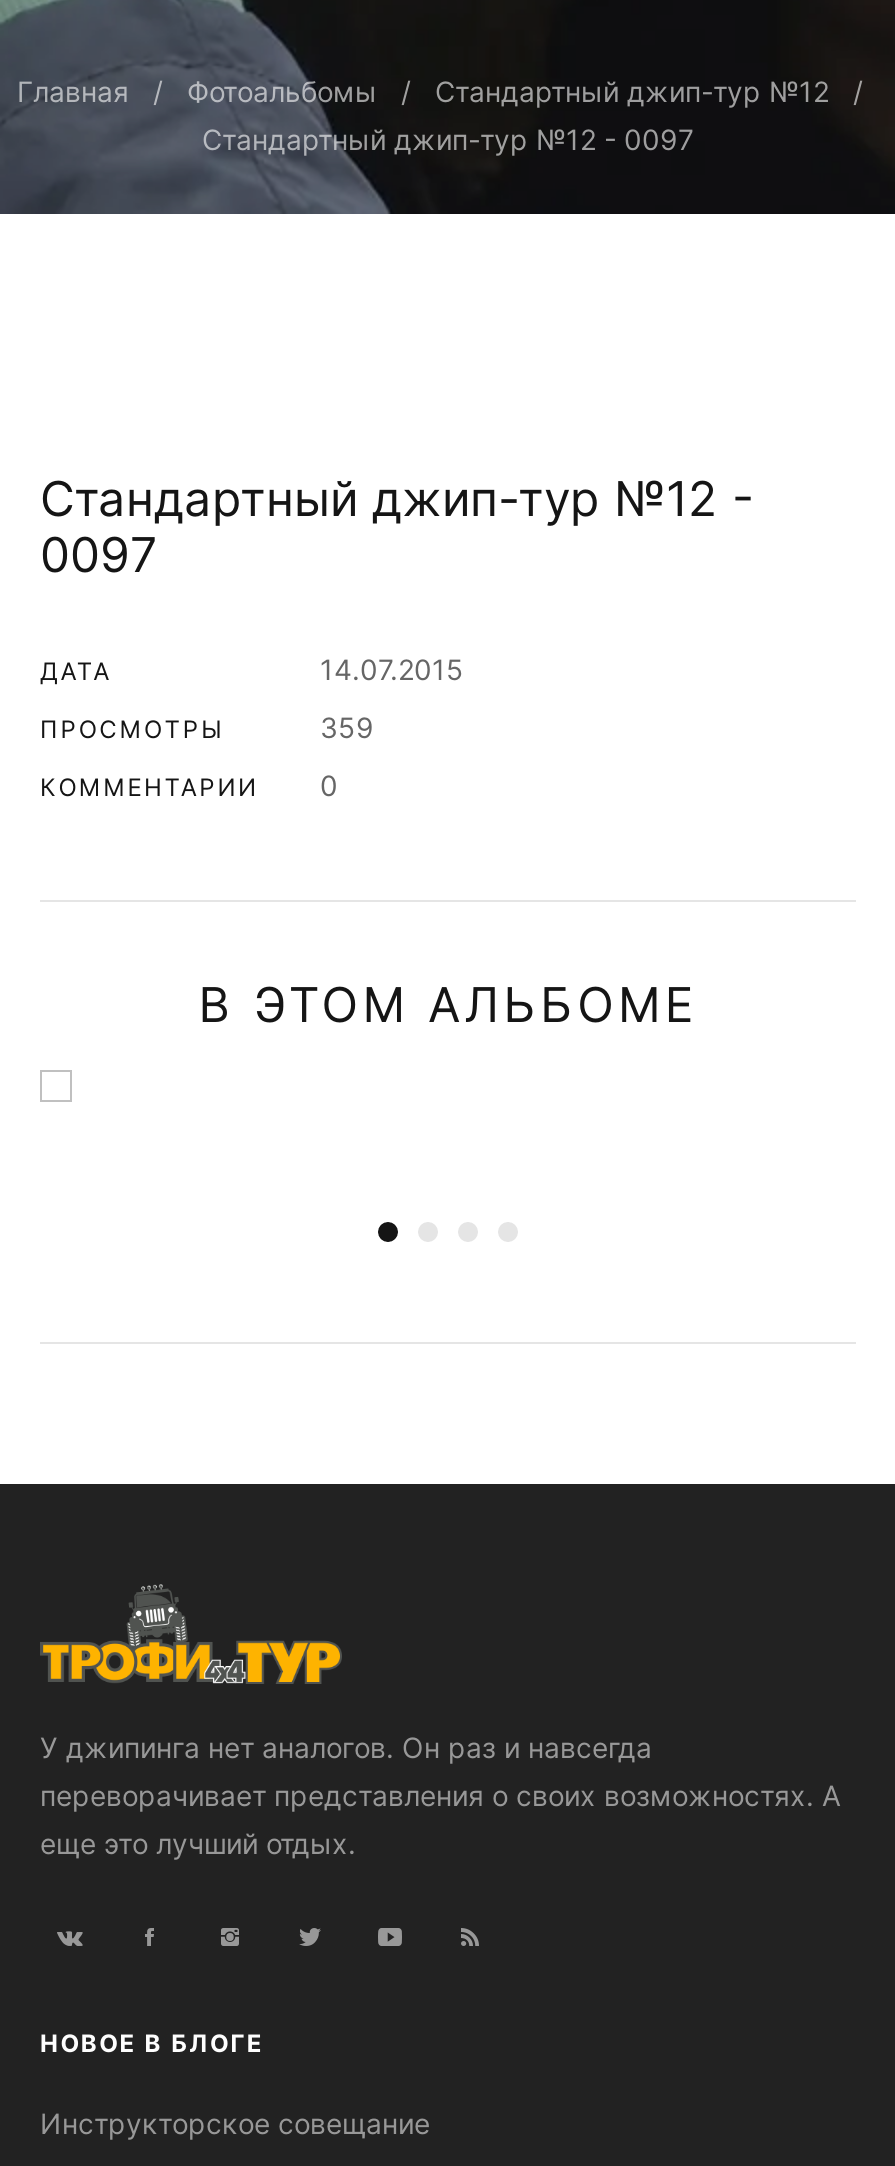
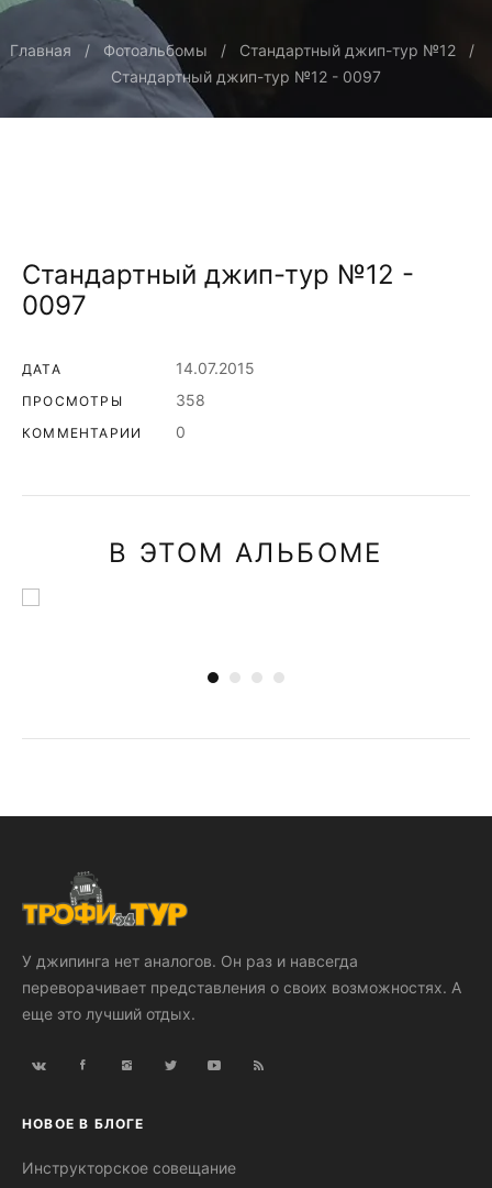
[320,710,374,744] 359 -> [176,391,205,409] 358

